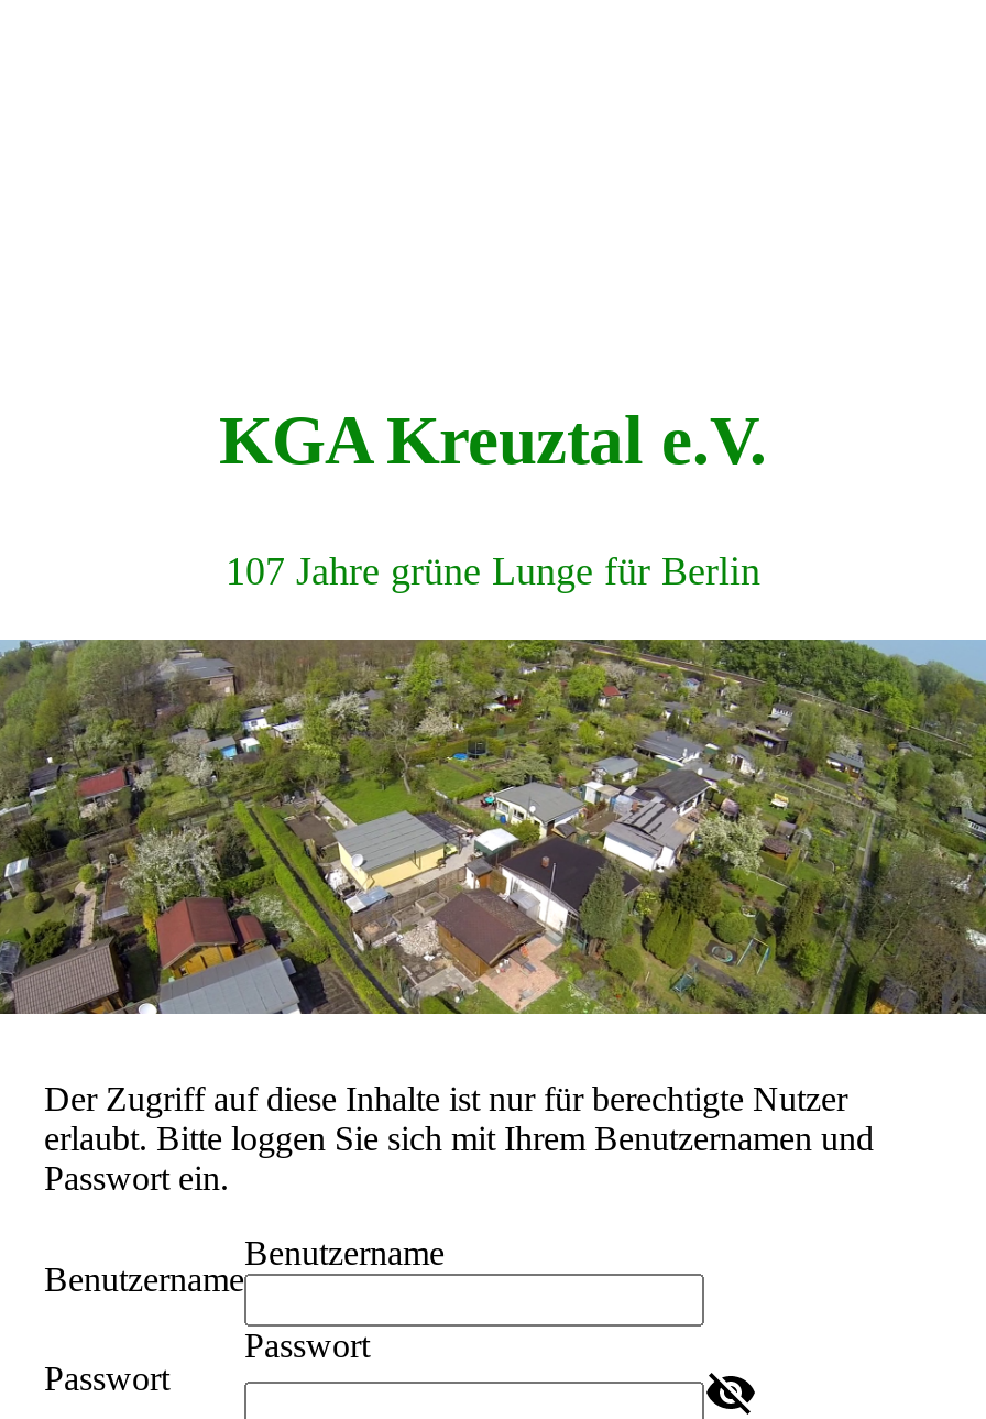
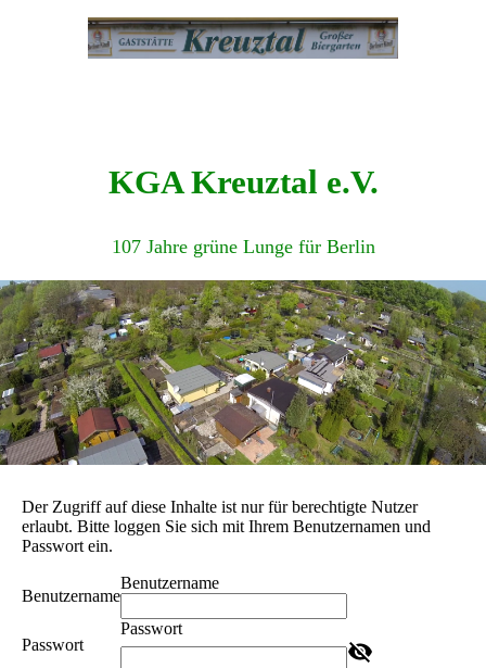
none -> [87,16,399,60] [image]

